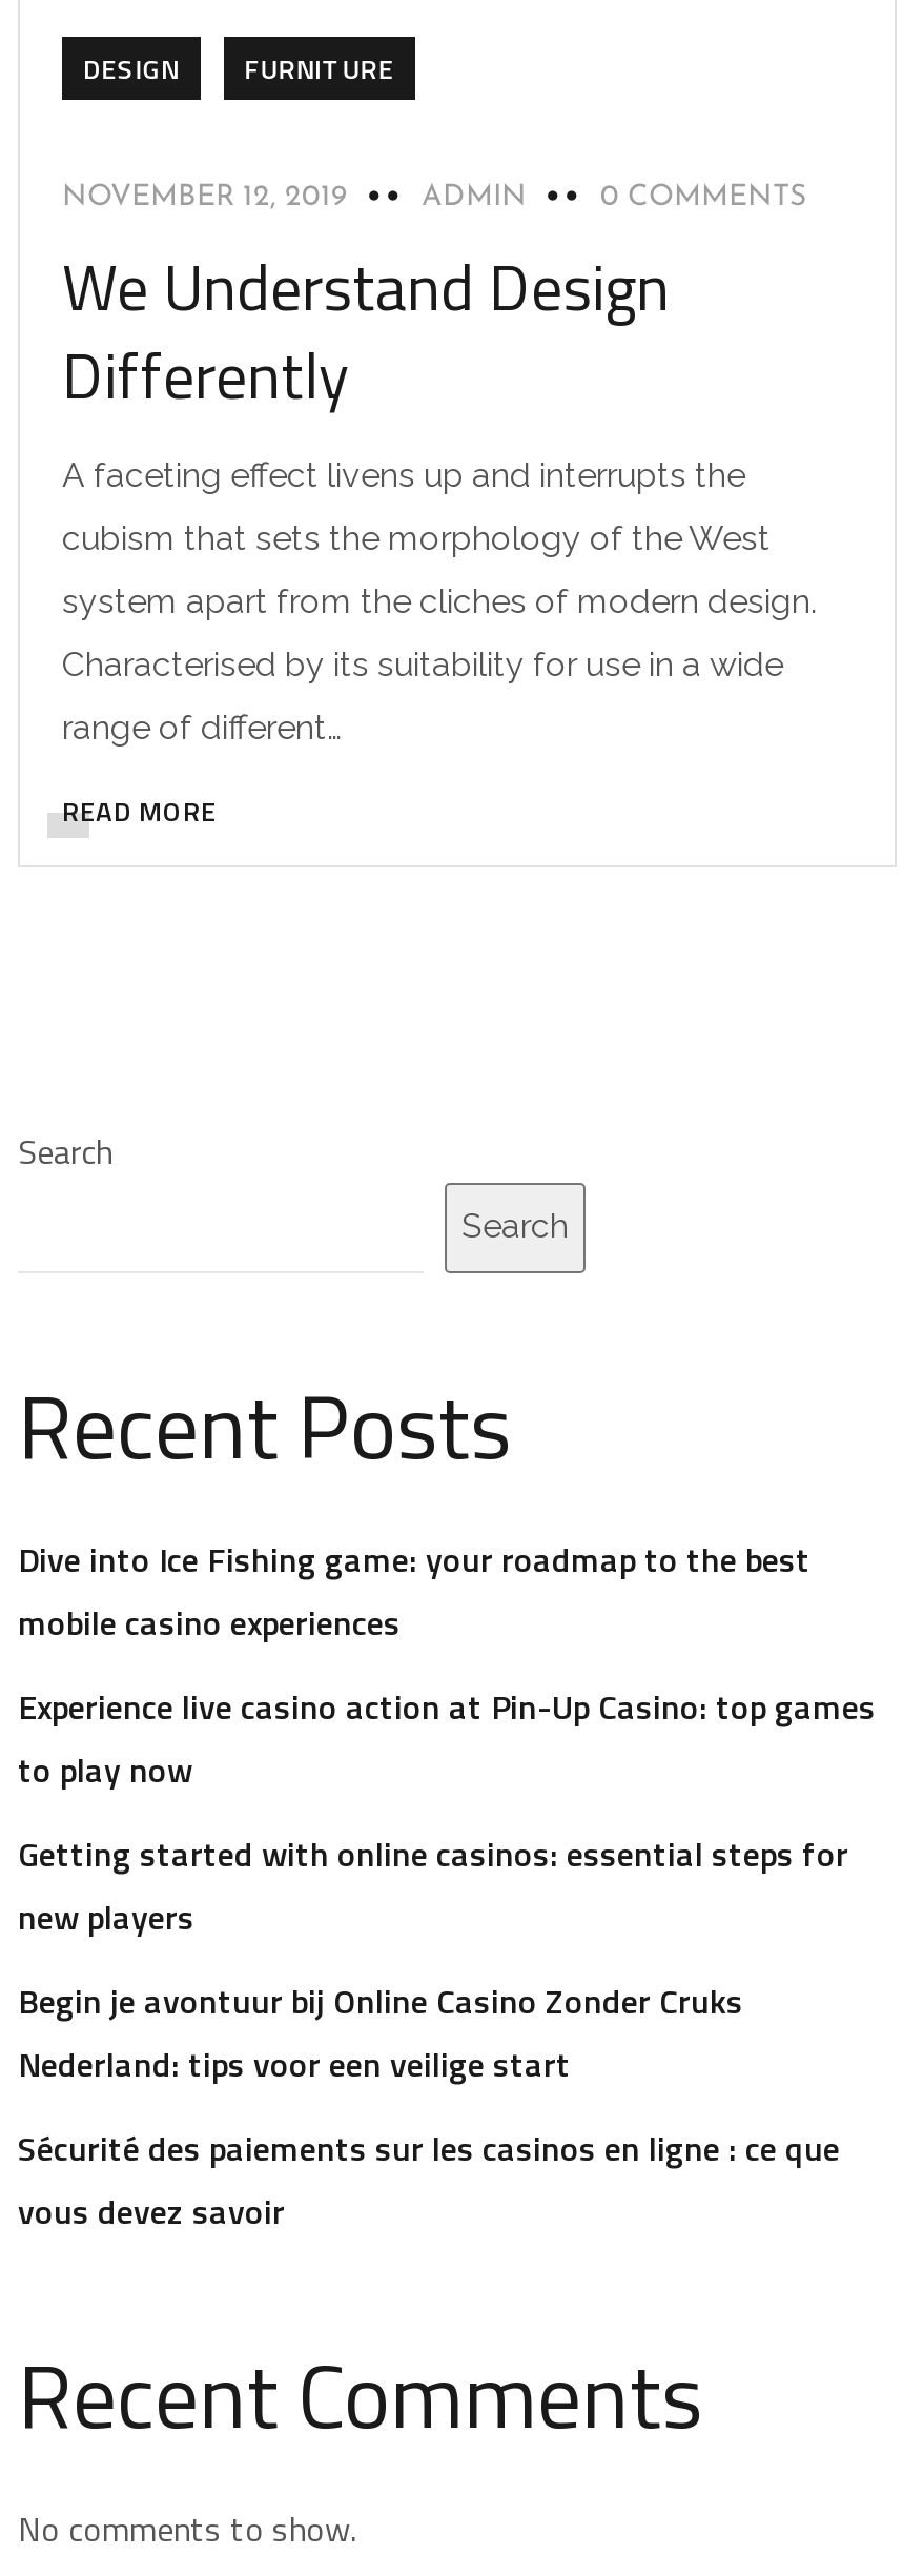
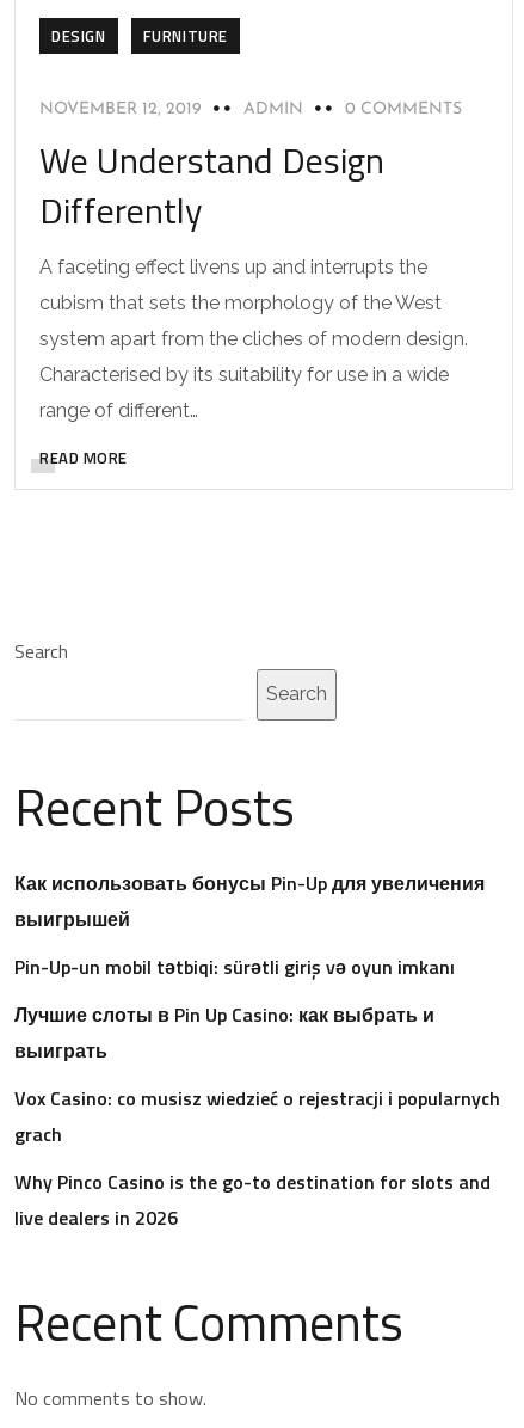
[18,1534,810,1647] Dive into Ice Fishing game: your roadmap to the best | mobile casino experiences -> [14,869,485,933] Как использовать бонусы Pin-Up для увеличения | выигрышей
[18,1681,876,1794] Experience live casino action at Pin-Up Casino: top games | to play now -> [14,952,455,981] Pin-Up-un mobil tətbiqi: sürətli giriş və oyun imkanı
[18,1828,848,1942] Getting started with online casinos: essential steps for | new players -> [14,1000,434,1064] Лучшие слоты в Pin Up Casino: как выбрать и | выиграть
[18,1975,743,2089] Begin je avontuur bij Online Casino Zonder Cruks | Nederland: tips voor een veilige start -> [14,1084,500,1148] Vox Casino: co musisz wiedzieć o rejestracji i popularnych | grach
[18,2122,840,2236] Sécurité des paiements sur les casinos en ligne : ce que | vous devez savoir -> [14,1167,491,1232] Why Pinco Casino is the go-to destination for slots and | live dealers in 2026

